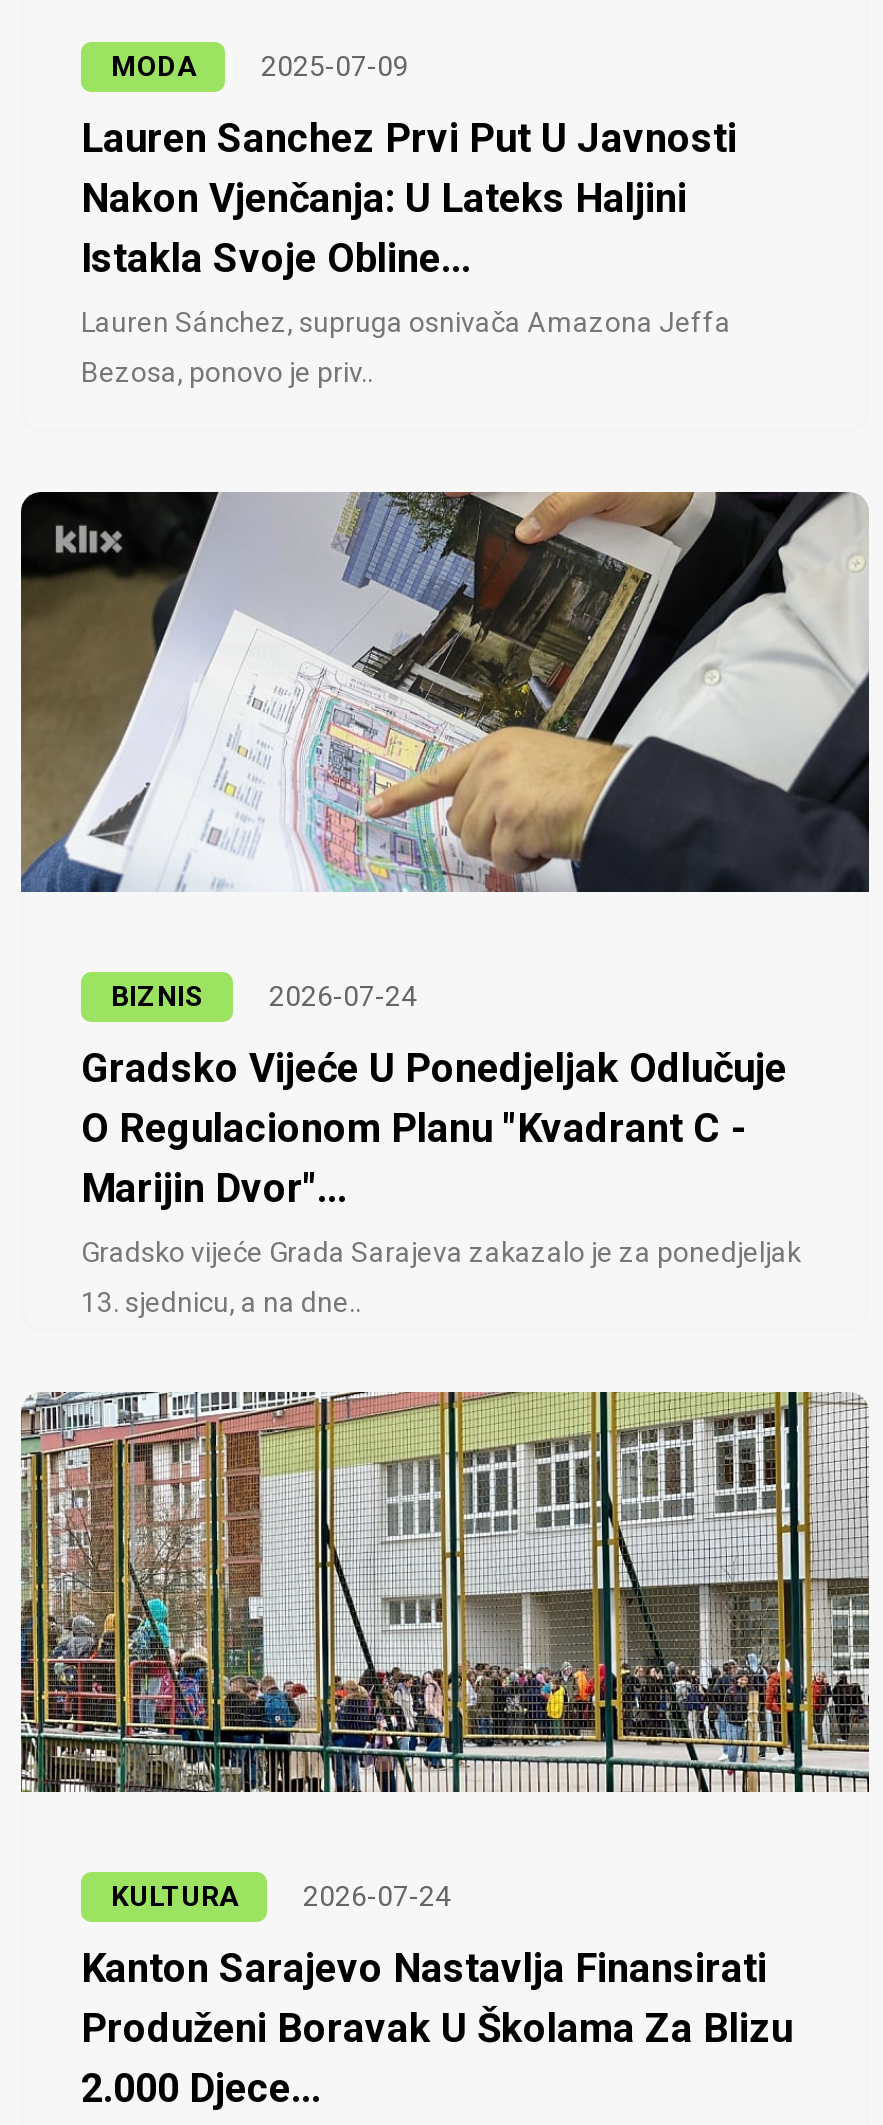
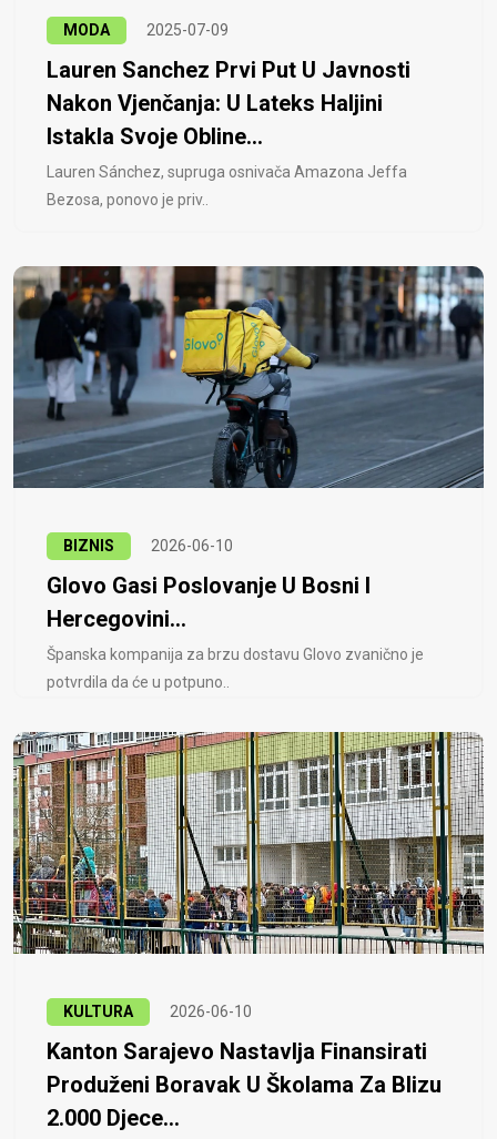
[19,490,869,894] [image] -> [12,265,485,489] [image]
[269,980,417,1012] 2026-07-24 -> [151,537,233,555] 2026-06-10
[81,1044,787,1212] Gradsko Vijeće U Ponedjeljak Odlučuje | O Regulacionom Planu "Kvadrant C - | Marijin Dvor"... -> [47,572,371,632] Glovo Gasi Poslovanje U Bosni I | Hercegovini...
[81,1236,801,1268] Gradsko vijeće Grada Sarajeva zakazalo je za ponedjeljak -> [47,645,424,663] Španska kompanija za brzu dostavu Glovo zvanično je
[81,1286,361,1318] 13. sjednicu, a na dne.. -> [47,673,230,691] potvrdila da će u potpuno..
[303,1880,451,1912] 2026-07-24 -> [170,1003,252,1020] 2026-06-10

